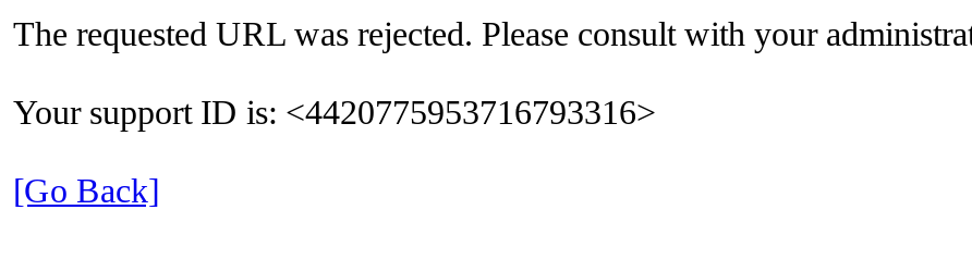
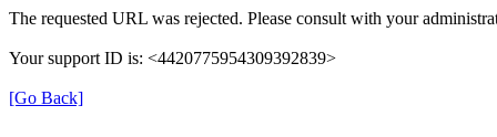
[13,94,656,131] Your support ID is: <4420775953716793316> -> [9,49,336,67] Your support ID is: <4420775954309392839>

